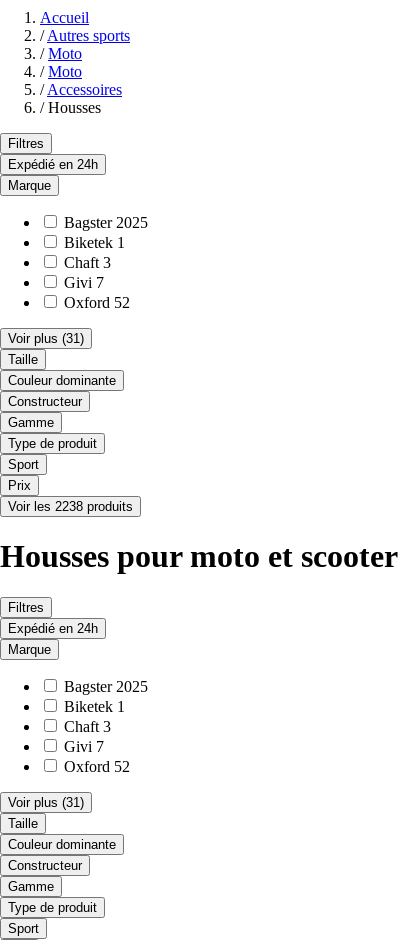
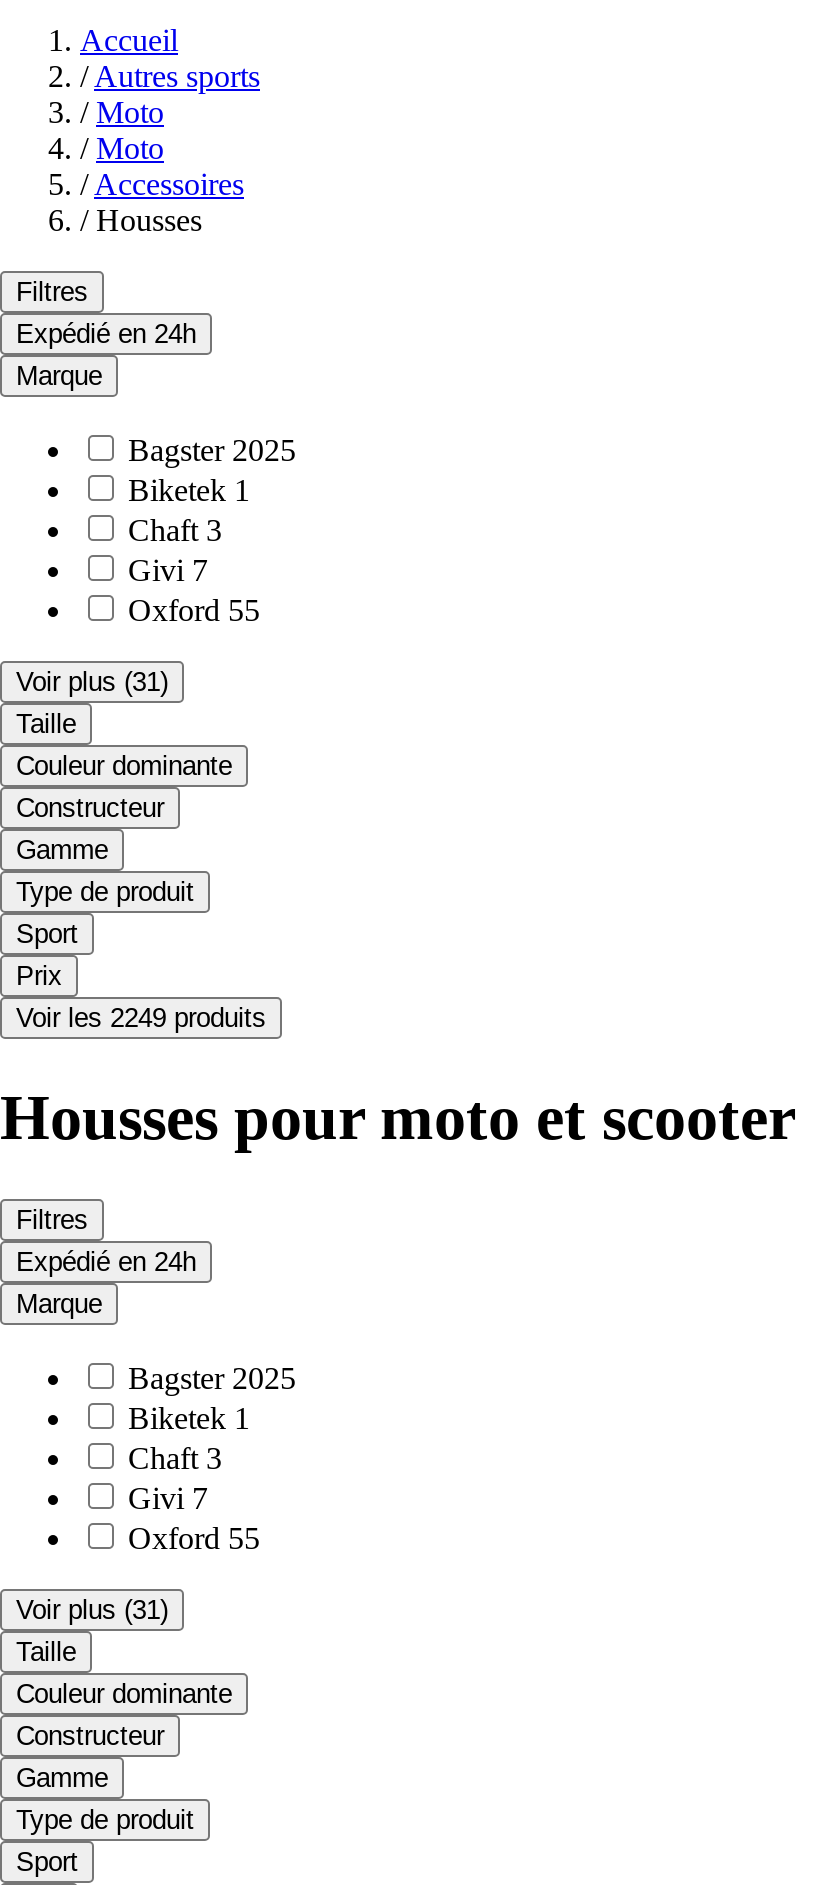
[64,294,130,311] Oxford 52 -> [128,593,260,627] Oxford 55
[8,499,133,514] Voir les 2238 produits -> [16,1003,266,1033] Voir les 2249 produits
[64,758,130,775] Oxford 52 -> [128,1520,260,1554] Oxford 55

